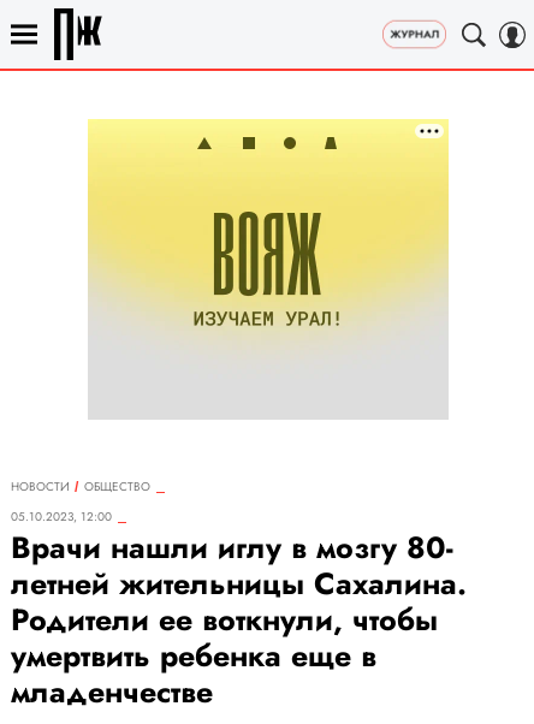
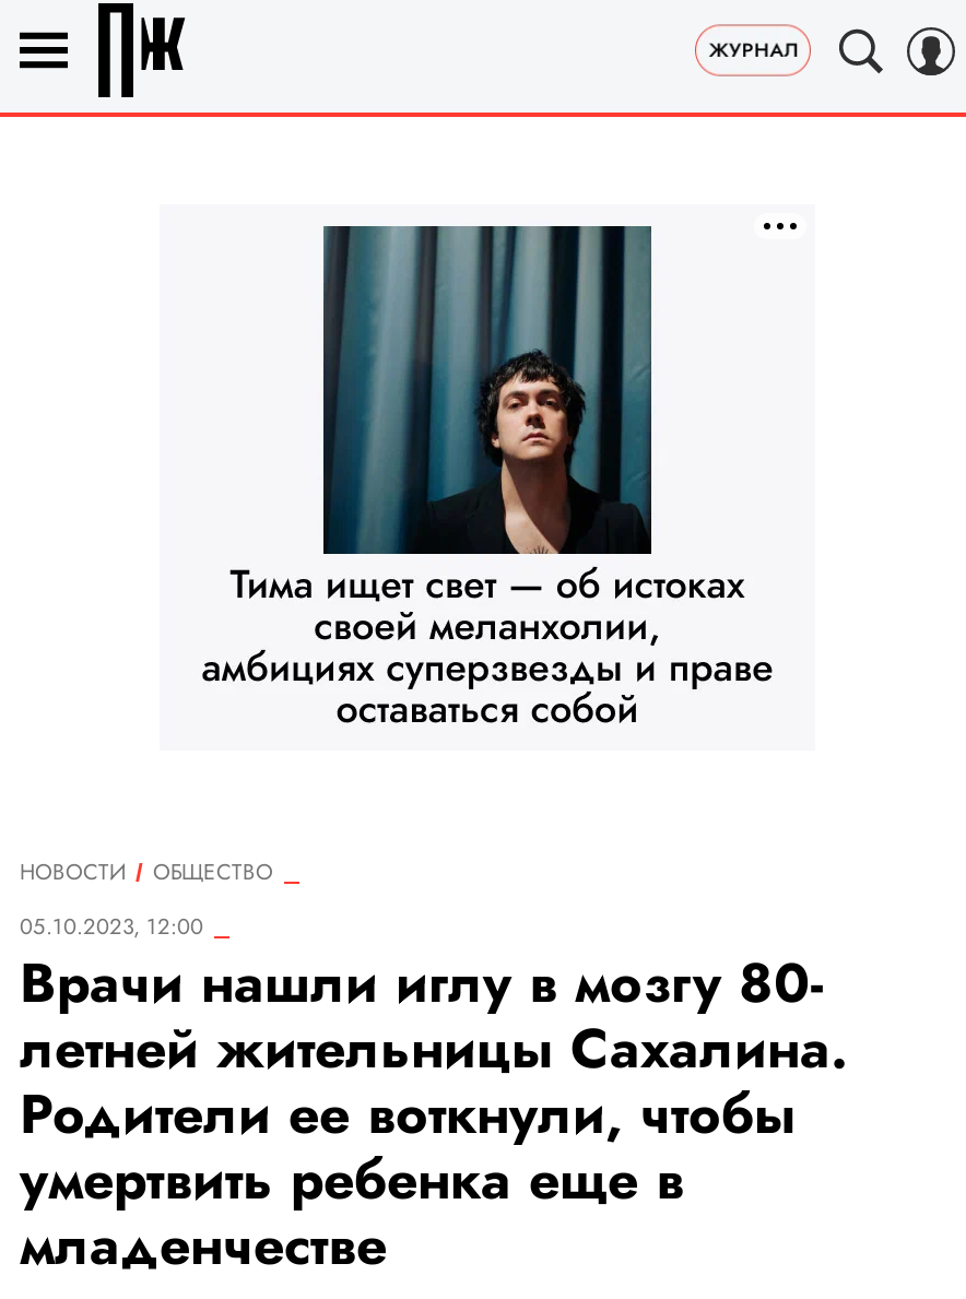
[87,118,450,404] [image] -> [160,204,815,724] [image]

